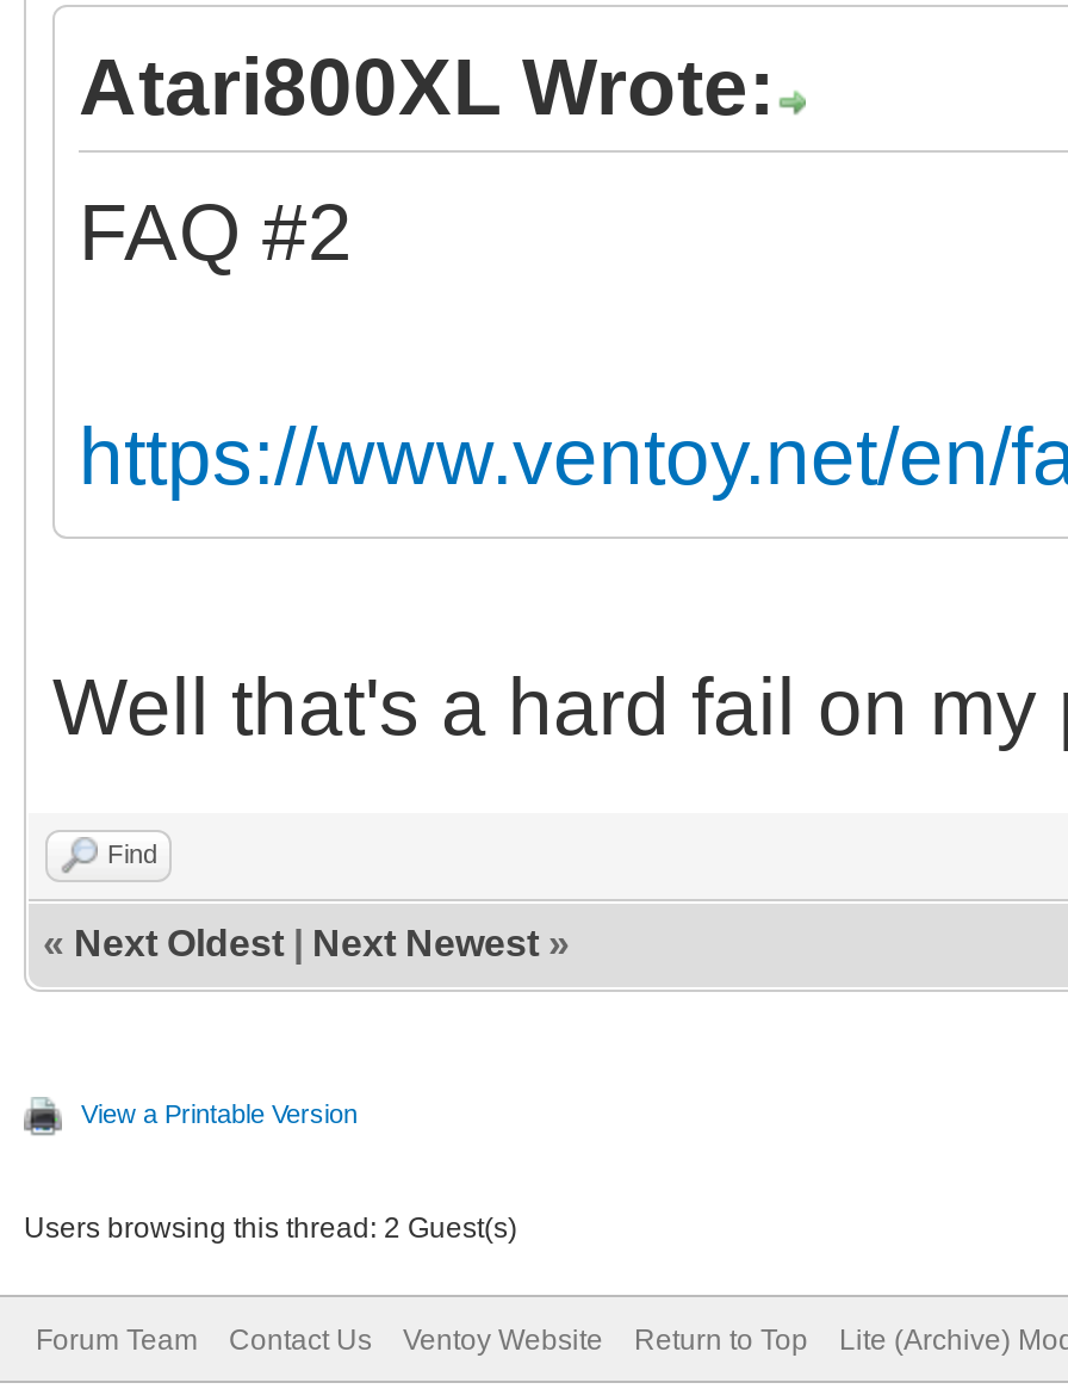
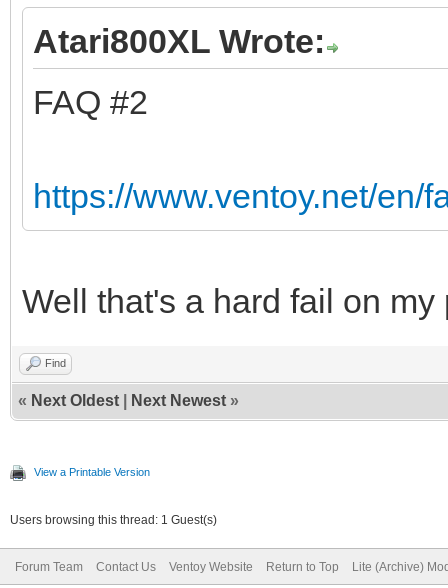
[24,1211,517,1244] Users browsing this thread: 2 Guest(s) -> [10,513,217,527] Users browsing this thread: 1 Guest(s)

